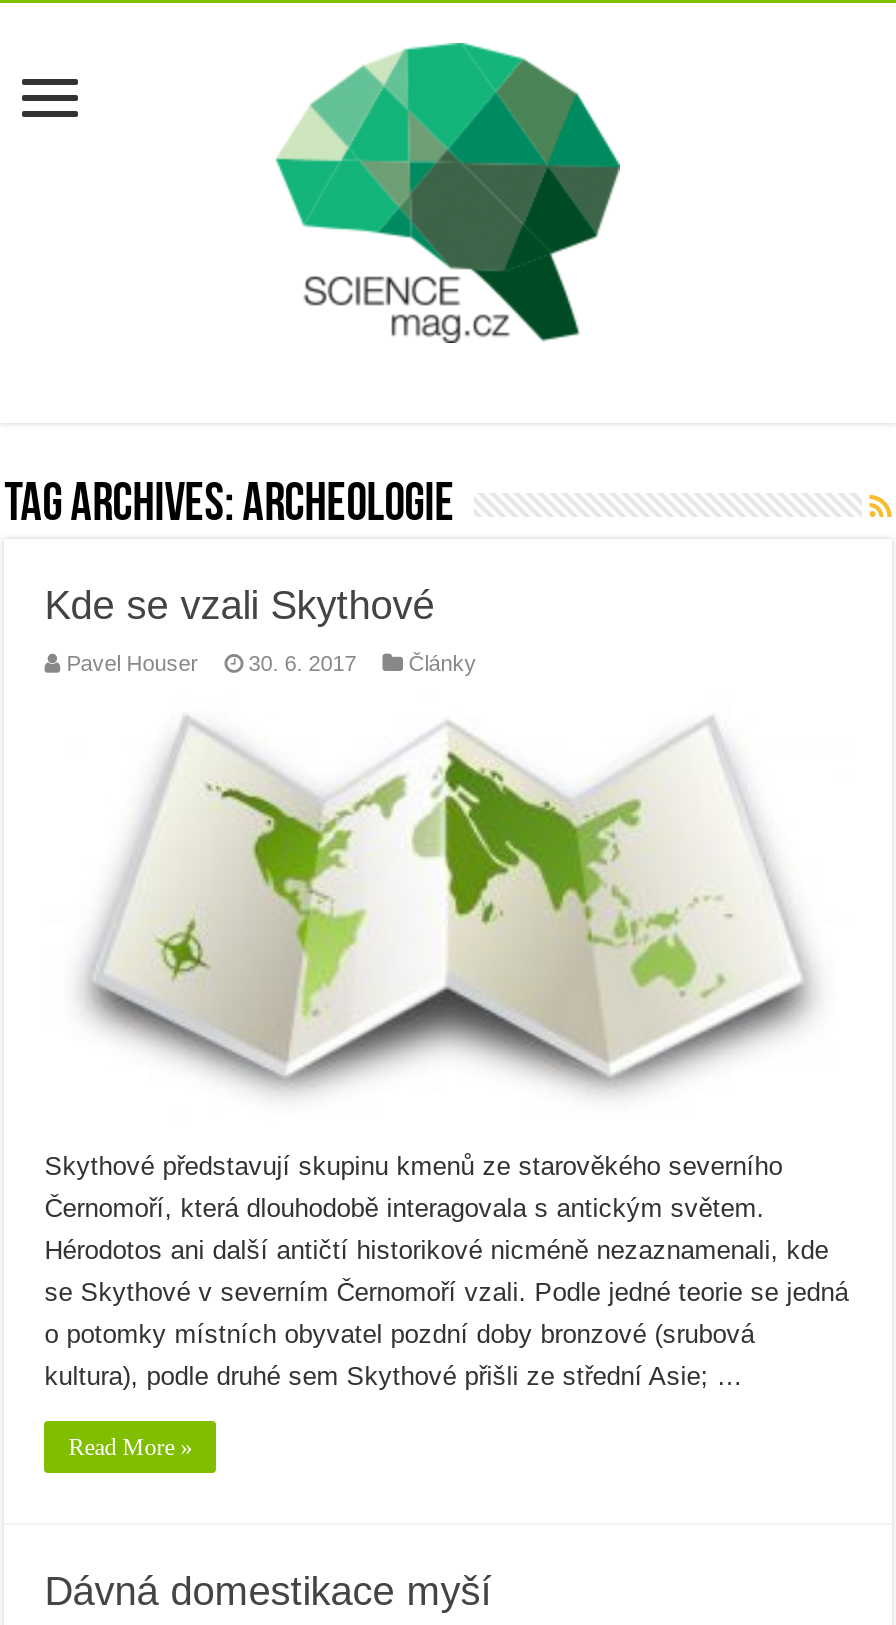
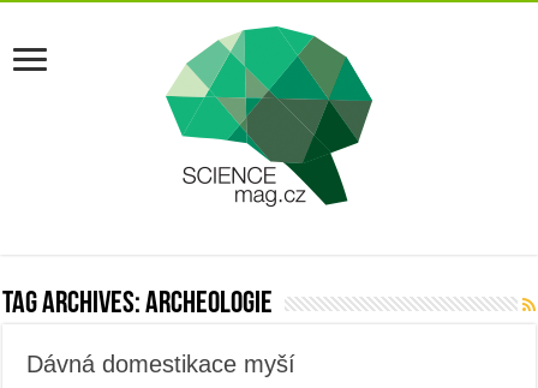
[44,583,476,675] Kde se vzali Skythové | Pavel Houser | 30. 6. 2017 | Články -> none
[44,717,848,1461] [image] | Skythové představují skupinu kmenů ze starověkého severního | Černomoří, která dlouhodobě interagovala s antickým světem. | Hérodotos ani další antičtí historikové nicméně nezaznamenali, kde | se Skythové v severním Černomoří vzali. Podle jedné teorie se jedná | o potomky místních obyvatel pozdní doby bronzové (srubová | kultura), podle druhé sem Skythové přišli ze střední Asie; … | Read More » -> none

